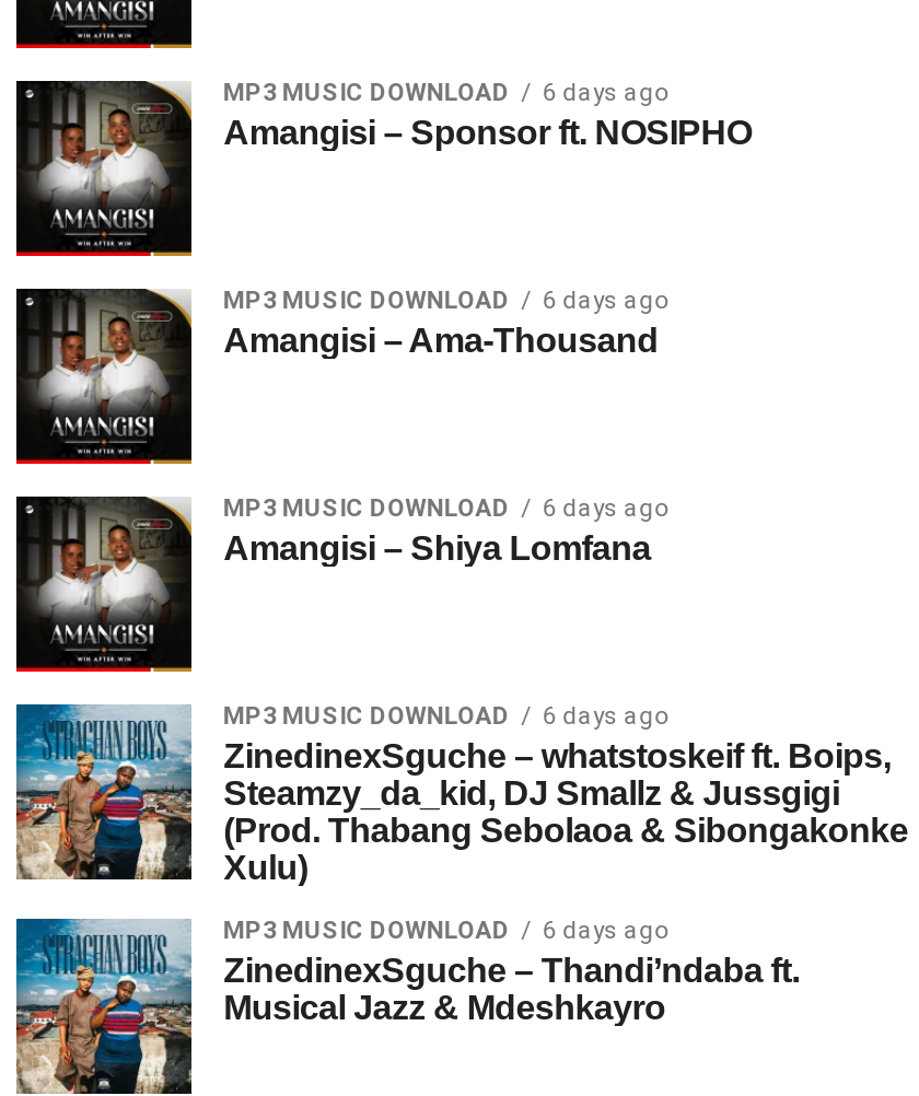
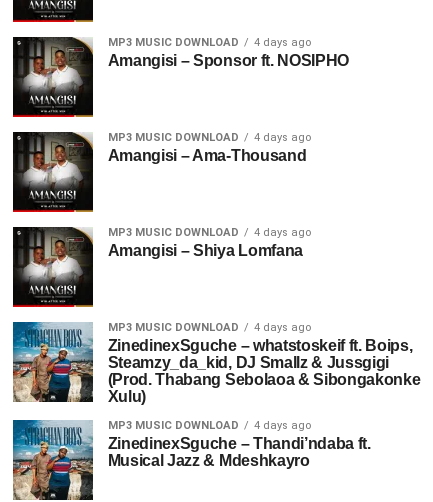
[224,79,668,107] MP3 MUSIC DOWNLOAD 6 days ago -> [108,36,311,49] MP3 MUSIC DOWNLOAD 4 days ago
[224,287,668,315] MP3 MUSIC DOWNLOAD 6 days ago -> [108,131,311,144] MP3 MUSIC DOWNLOAD 4 days ago
[224,494,668,523] MP3 MUSIC DOWNLOAD 6 days ago -> [108,226,311,239] MP3 MUSIC DOWNLOAD 4 days ago
[224,702,668,731] MP3 MUSIC DOWNLOAD 6 days ago -> [108,321,311,334] MP3 MUSIC DOWNLOAD 4 days ago
[224,917,668,945] MP3 MUSIC DOWNLOAD 6 days ago -> [108,419,311,432] MP3 MUSIC DOWNLOAD 4 days ago

